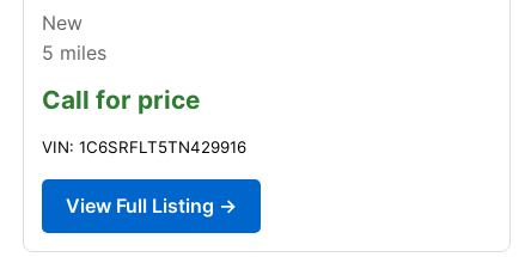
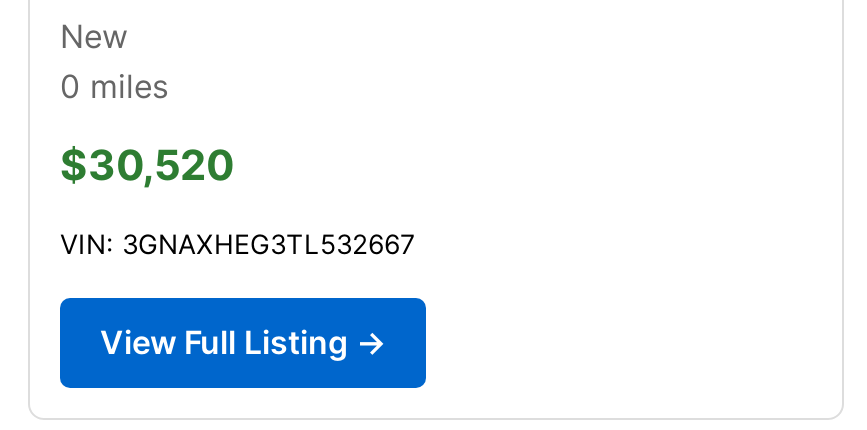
[42,41,106,64] 5 miles -> [60,66,168,106] 0 miles
[42,85,200,115] Call for price -> [60,140,234,190] $30,520
[42,137,246,156] VIN: 1C6SRFLT5TN429916 -> [60,228,416,260] VIN: 3GNAXHEG3TL532667

